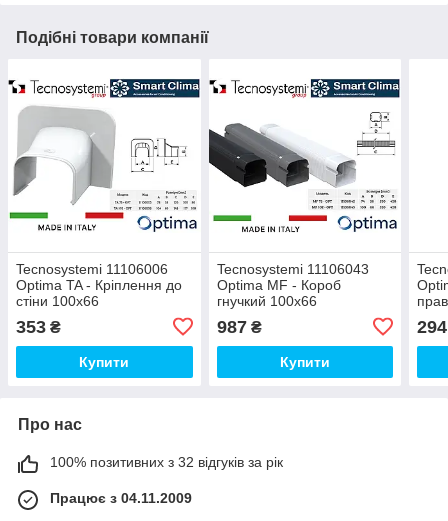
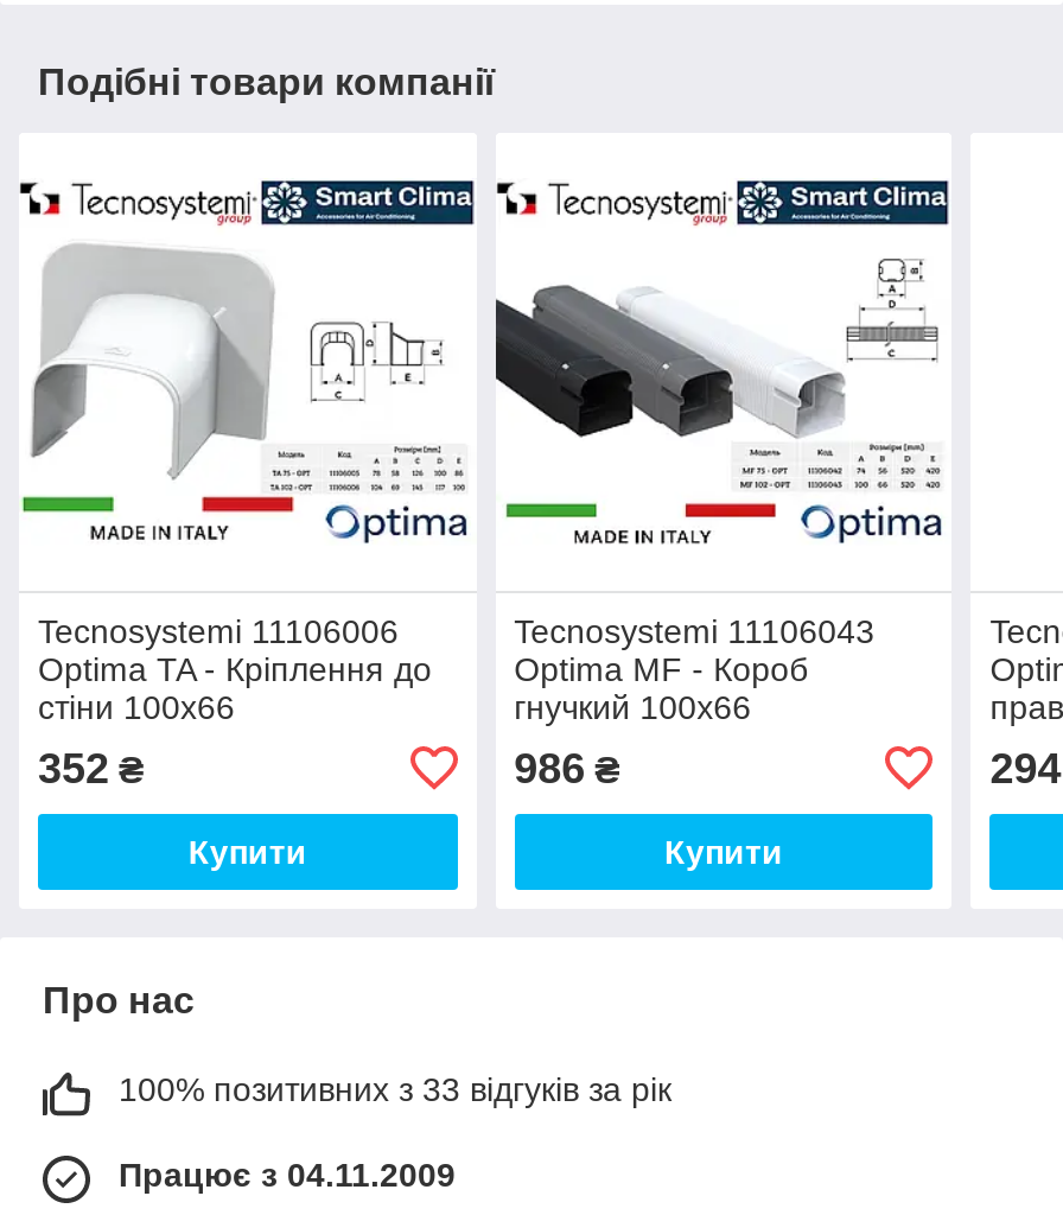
[16,317,61,337] 353 ₴ -> [38,745,145,792] 352 ₴
[217,317,262,337] 987 ₴ -> [514,745,621,792] 986 ₴
[50,454,283,470] 100% позитивних з 32 відгуків за рік -> [119,1070,671,1108] 100% позитивних з 33 відгуків за рік

